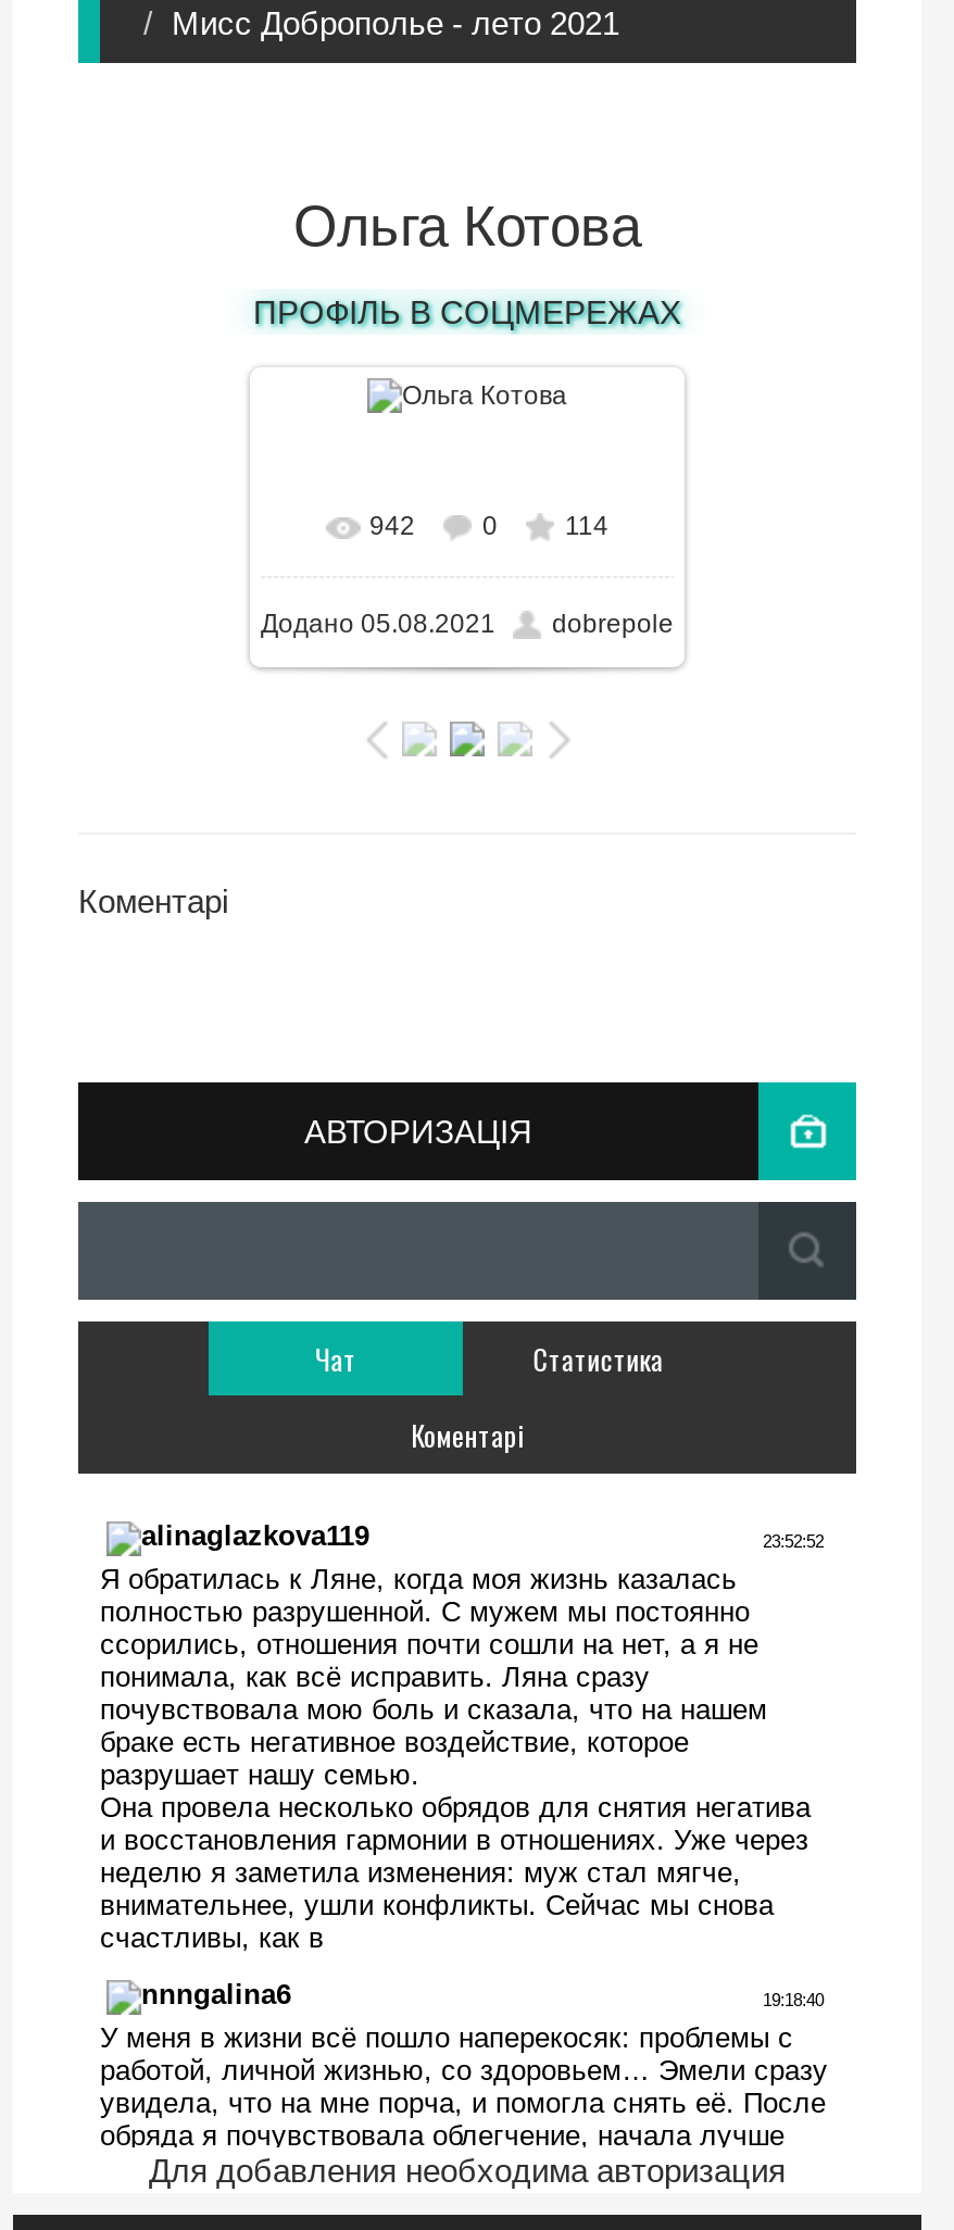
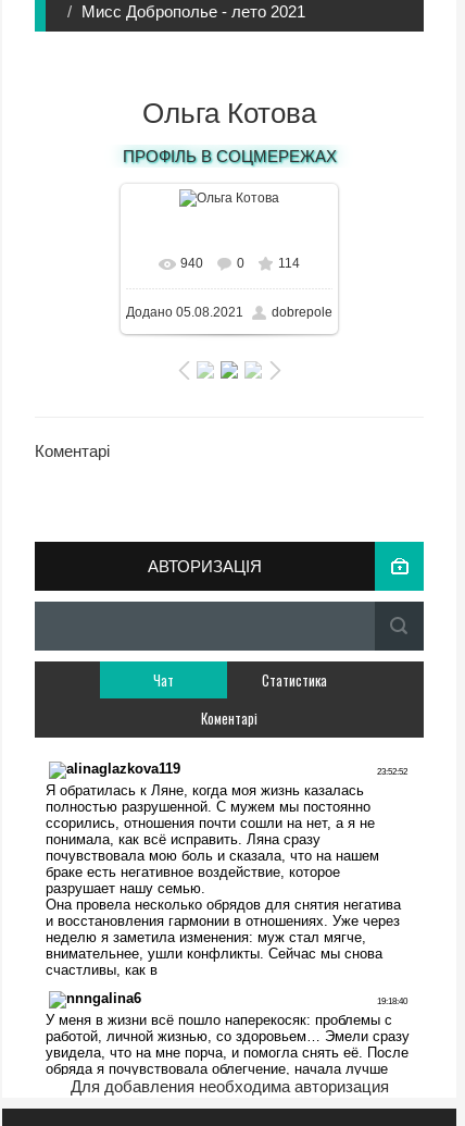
[369,511,415,541] 942 -> [180,256,203,271] 940

